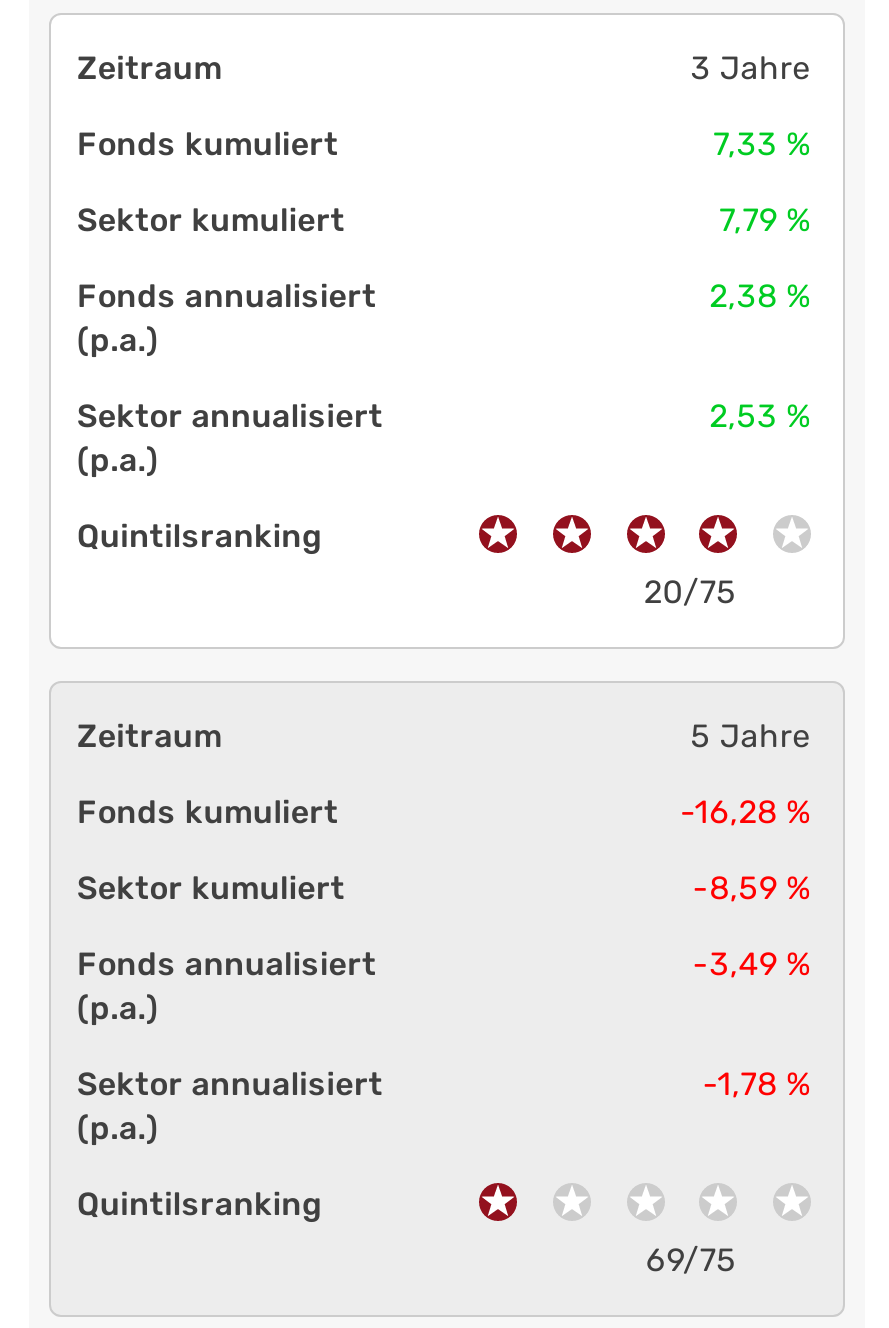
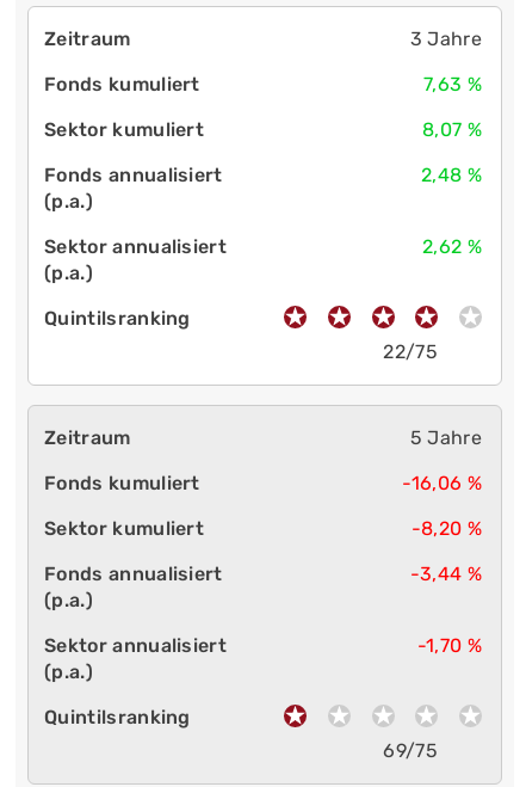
[713,124,811,162] 7,33 % -> [424,72,482,95] 7,63 %
[719,200,811,238] 7,79 % -> [422,118,482,141] 8,07 %
[709,276,811,314] 2,38 % -> [421,163,482,186] 2,48 %
[709,396,811,434] 2,53 % -> [422,235,482,258] 2,62 %
[644,572,737,610] 20/75 -> [383,340,438,363] 22/75
[680,792,811,830] -16,28 % -> [402,471,482,494] -16,06 %
[693,868,811,906] -8,59 % -> [411,517,482,539] -8,20 %
[693,944,811,982] -3,49 % -> [410,562,482,585] -3,44 %
[703,1064,811,1102] -1,78 % -> [417,634,482,656] -1,70 %

